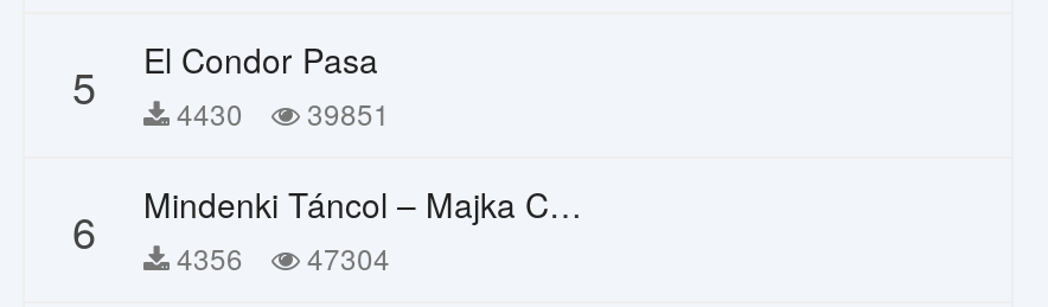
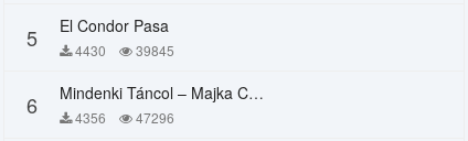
[72,36,390,133] 5 El Condor Pasa 4430 39851 -> [26,14,174,59] 5 El Condor Pasa 4430 39845
[72,199,390,277] 6 4356 47304 -> [26,90,174,127] 6 4356 47296

